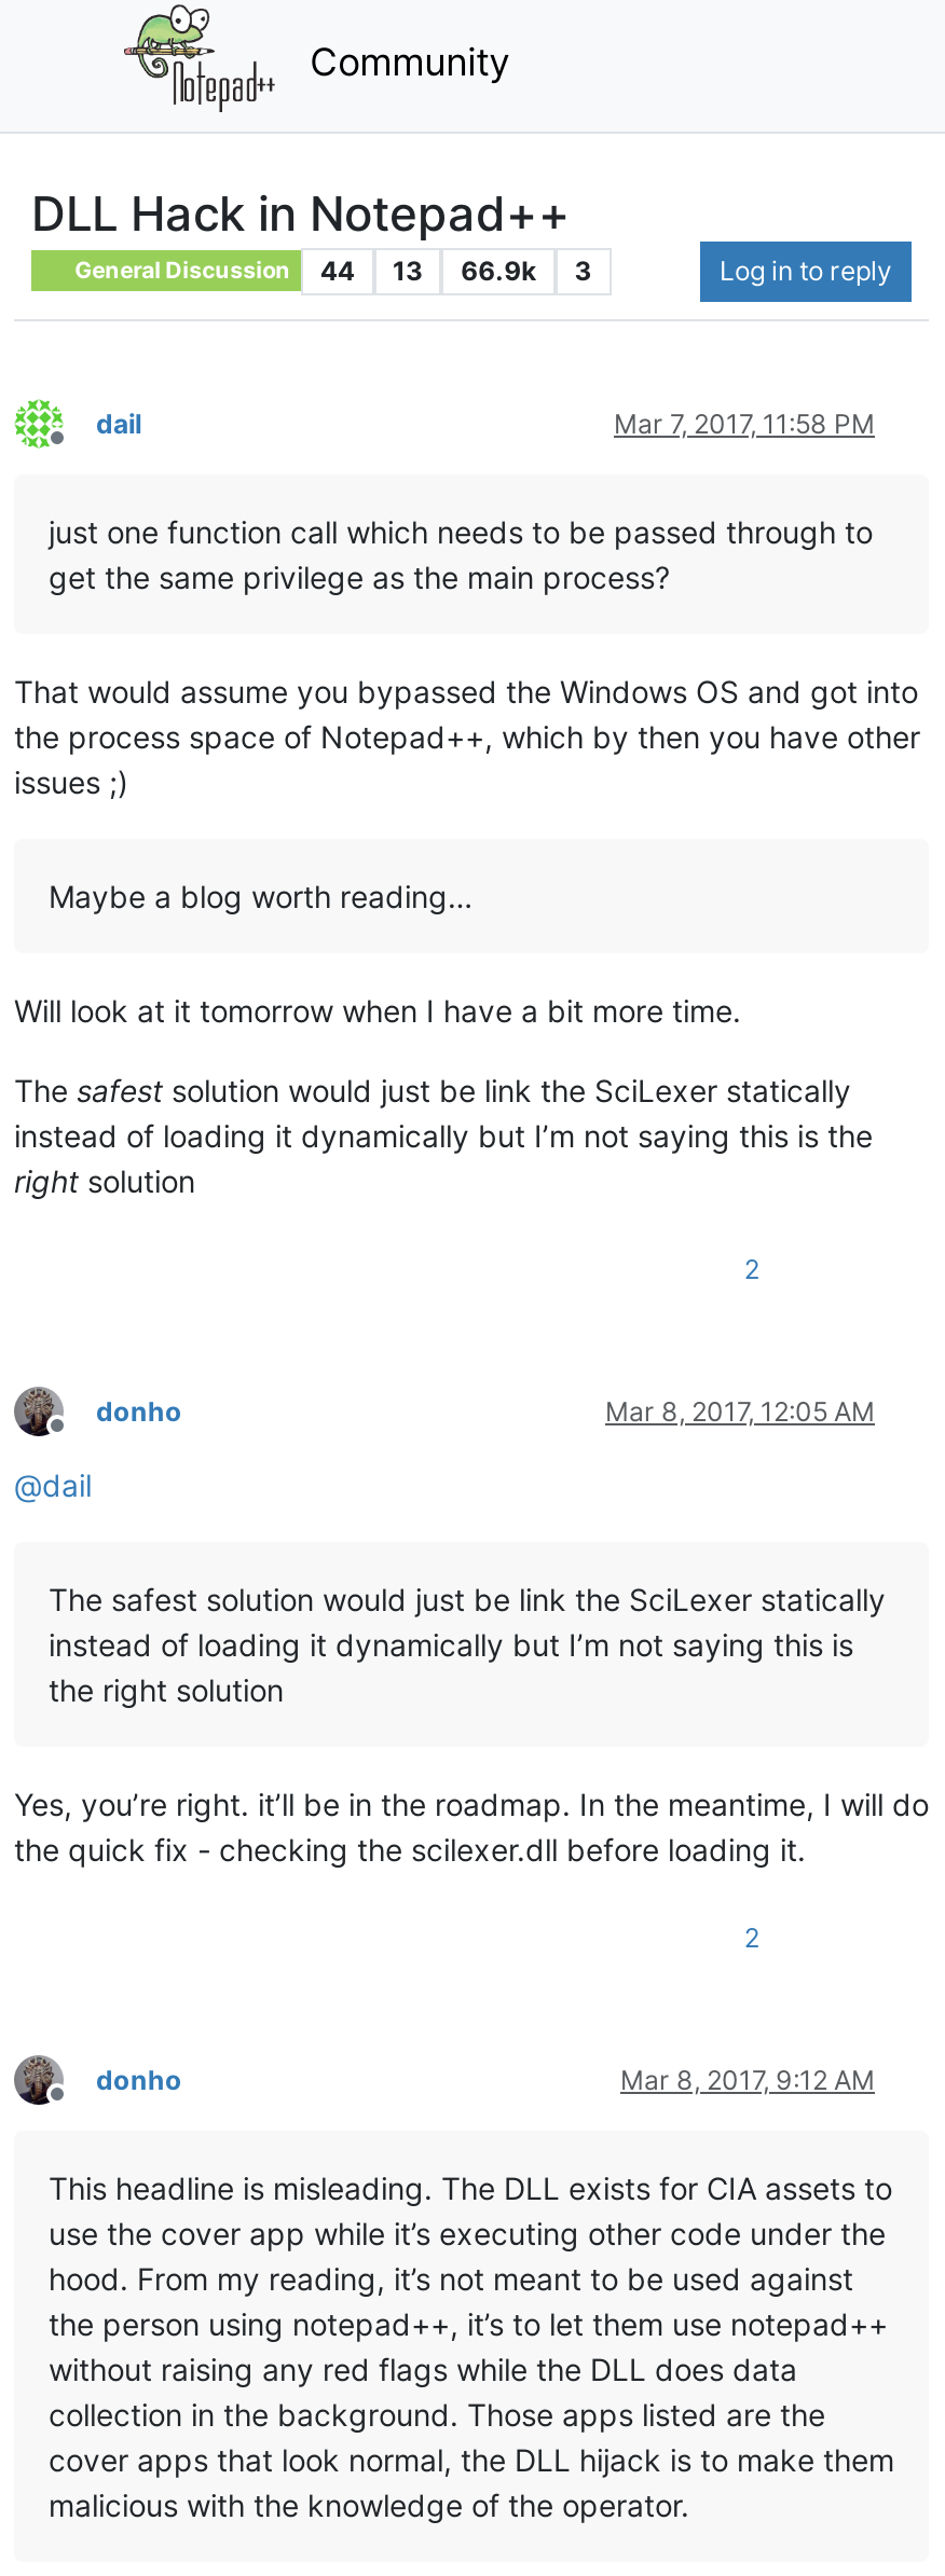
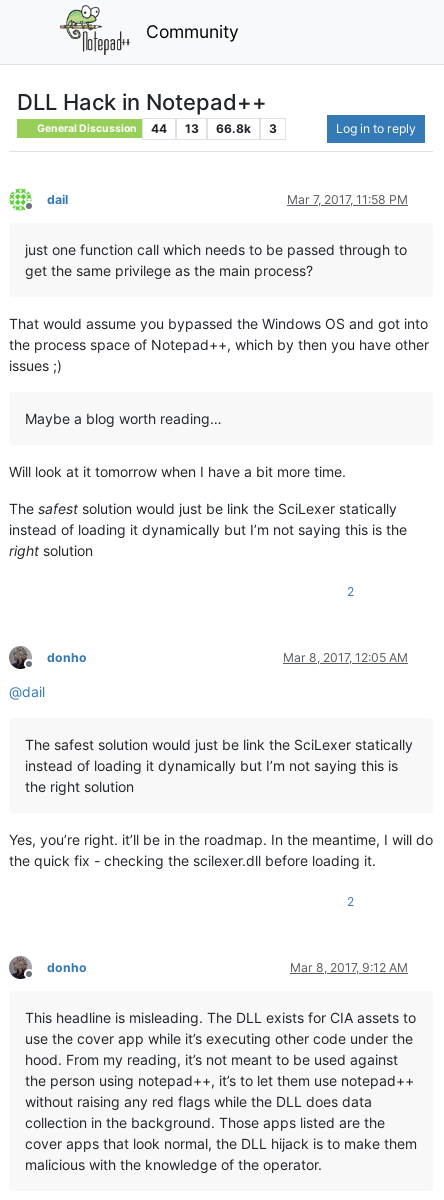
[70,254,592,286] General Discussion 44 13 66.9k 3 -> [35,121,277,136] General Discussion 44 13 66.8k 3

